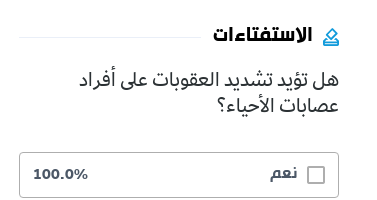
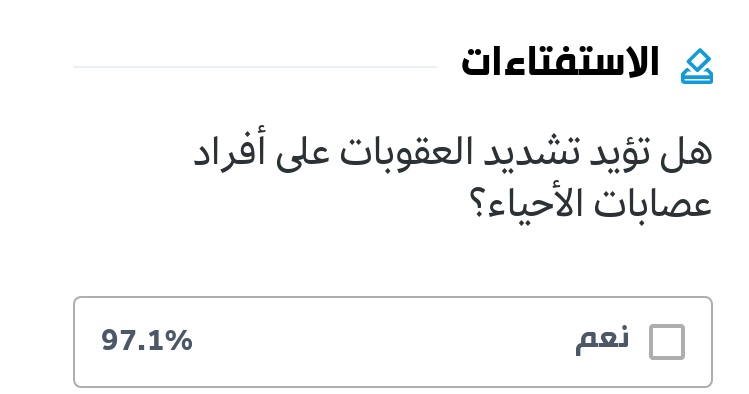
[33,163,88,187] 100.0% -> [101,318,193,366] 97.1%

